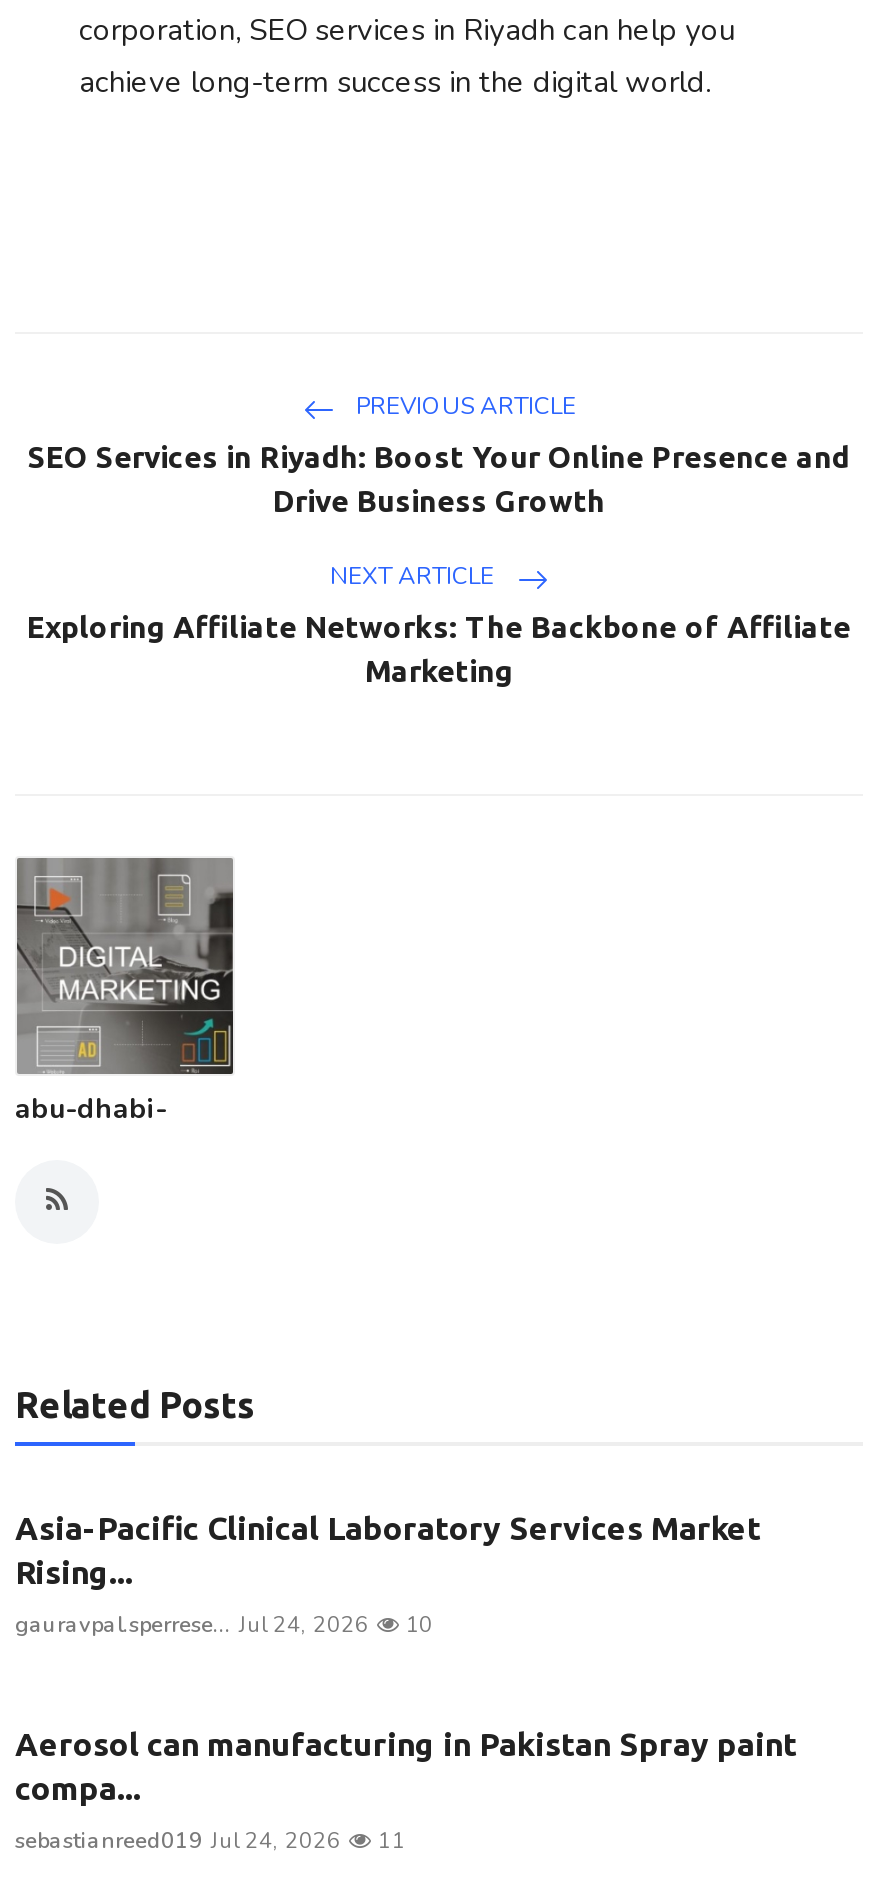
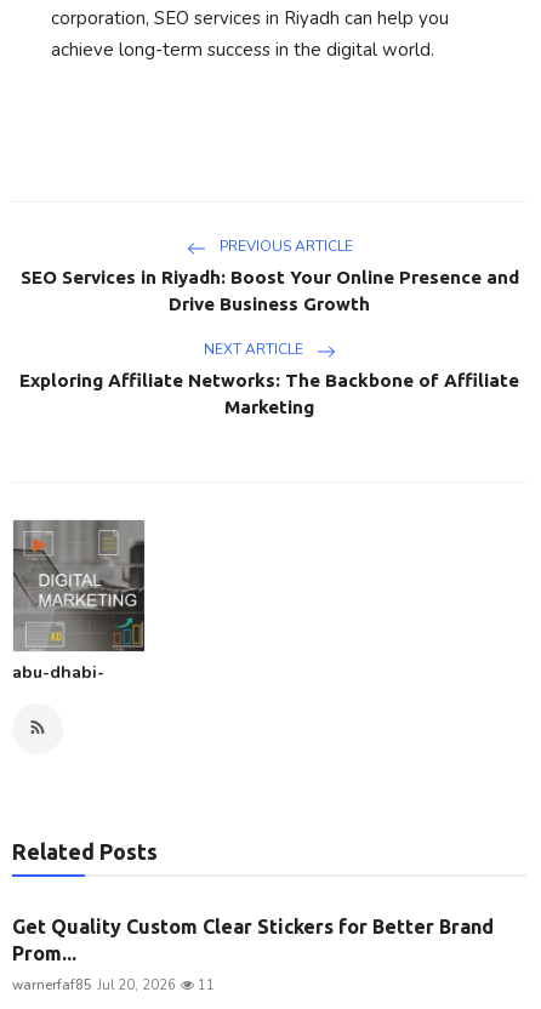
[15,1509,797,1855] Asia-Pacific Clinical Laboratory Services Market | Rising... | gauravpal.sperrese... Jul 24, 2026 | 10 | Aerosol can manufacturing in Pakistan Spray paint | compa... | sebastianreed019 Jul 24, 2026 -> [12,915,494,994] Get Quality Custom Clear Stickers for Better Brand | Prom... | warnerfaf85 Jul 20, 2026

